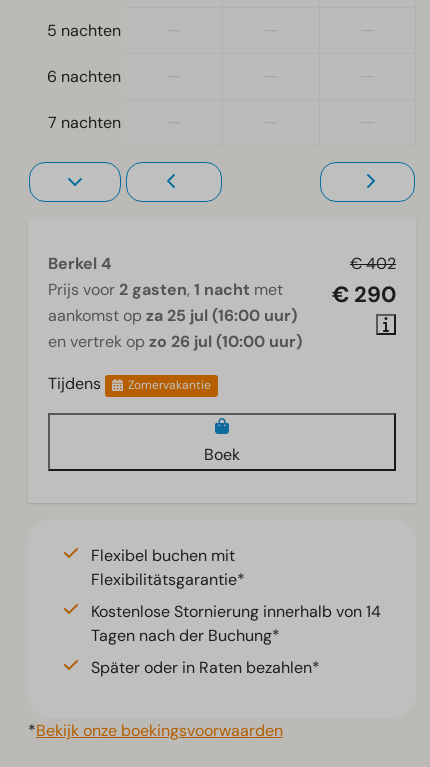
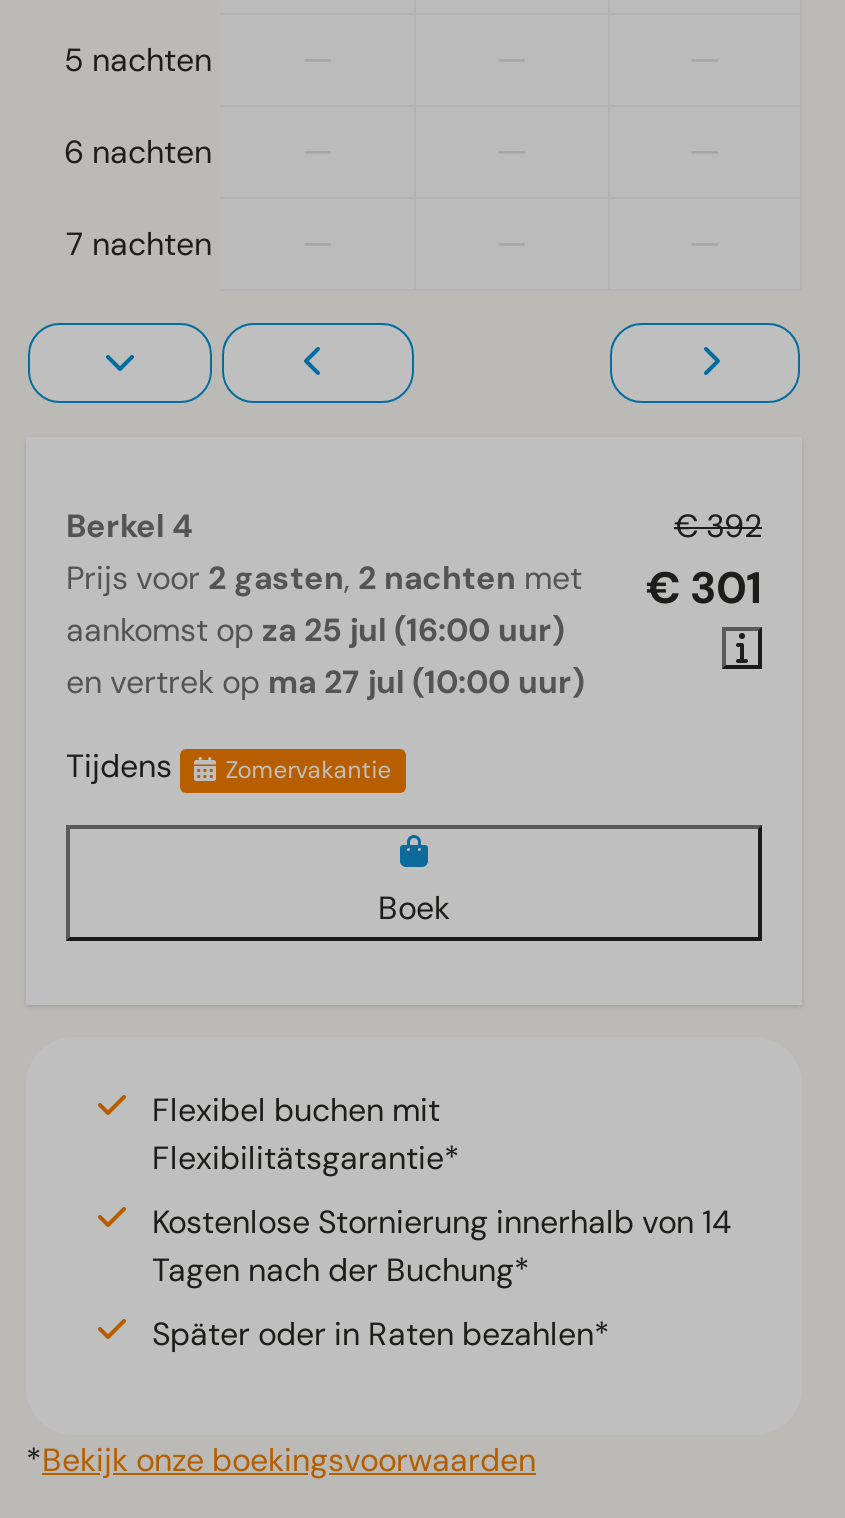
[350,253,396,274] € 402 -> [674,505,762,547] € 392
[48,279,283,300] Prijs voor 2 gasten, 1 nacht met -> [66,557,582,599] Prijs voor 2 gasten, 2 nachten met
[332,280,396,309] € 290 -> [646,559,762,617] € 301
[48,331,302,352] en vertrek op zo 26 jul (10:00 uur) -> [66,661,584,703] en vertrek op ma 27 jul (10:00 uur)

